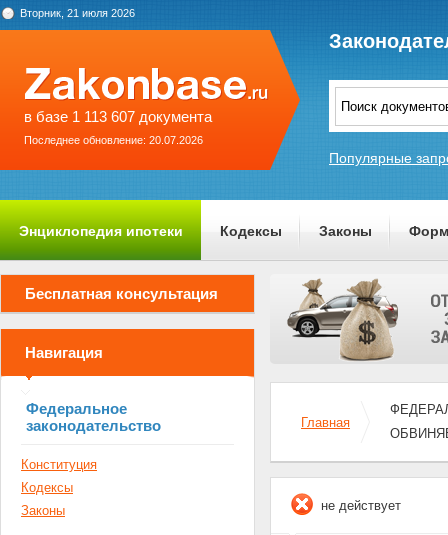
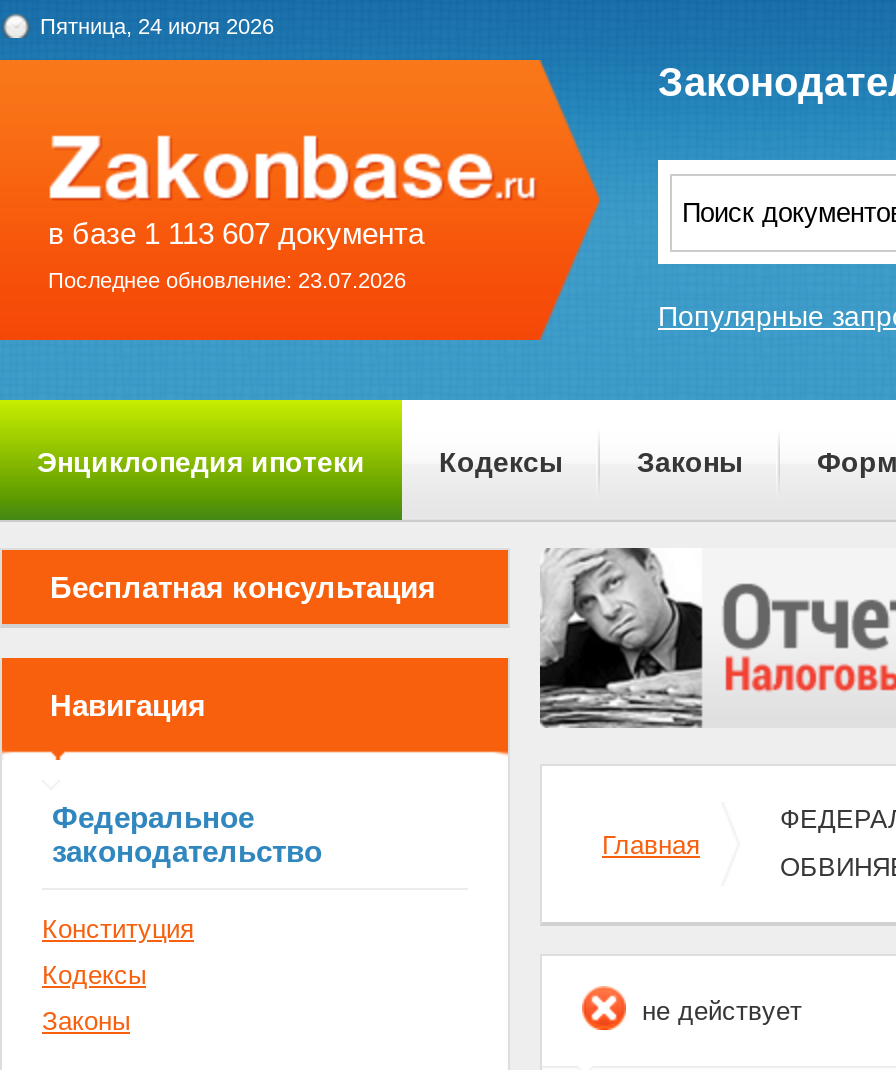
[20,7,135,19] Вторник, 21 июля 2026 -> [40,14,274,38] Пятница, 24 июля 2026
[24,134,203,146] Последнее обновление: 20.07.2026 -> [48,268,406,292] Последнее обновление: 23.07.2026
[270,274,445,363] [image] -> [538,546,890,728] [image]

